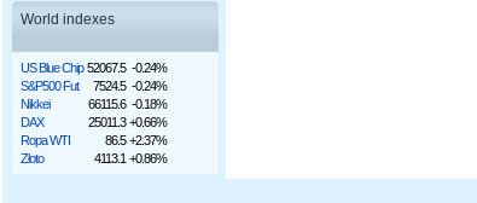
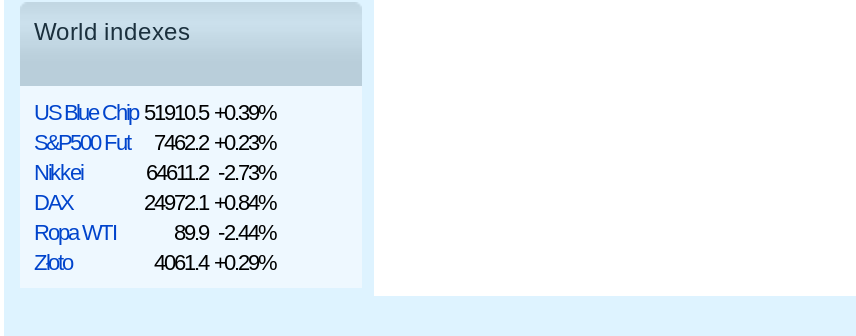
[21,61,167,75] US Blue Chip 52067.5 -0.24% -> [34,101,276,125] US Blue Chip 51910.5 +0.39%
[21,79,167,94] S&P500 Fut 7524.5 -0.24% -> [34,131,276,155] S&P500 Fut 7462.2 +0.23%
[88,97,167,112] 66115.6 -0.18% -> [146,161,276,185] 64611.2 -2.73%
[88,115,167,130] 25011.3 +0.66% -> [144,191,276,215] 24972.1 +0.84%
[105,133,167,148] 86.5 +2.37% -> [174,221,276,245] 89.9 -2.44%
[94,152,167,166] 4113.1 +0.86% -> [154,251,276,275] 4061.4 +0.29%

